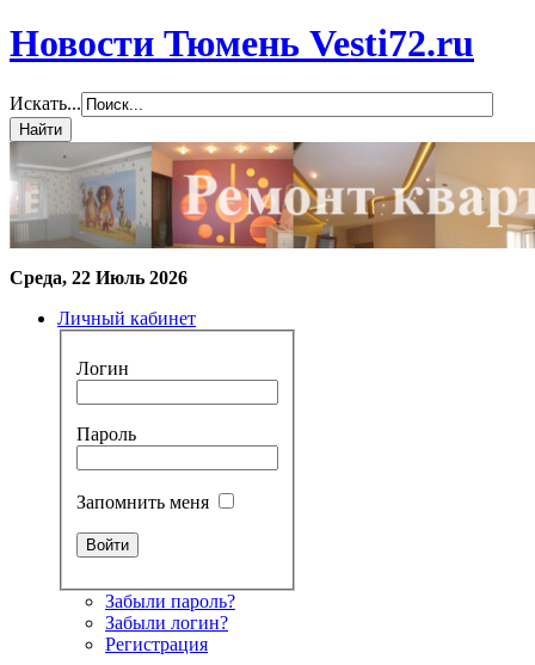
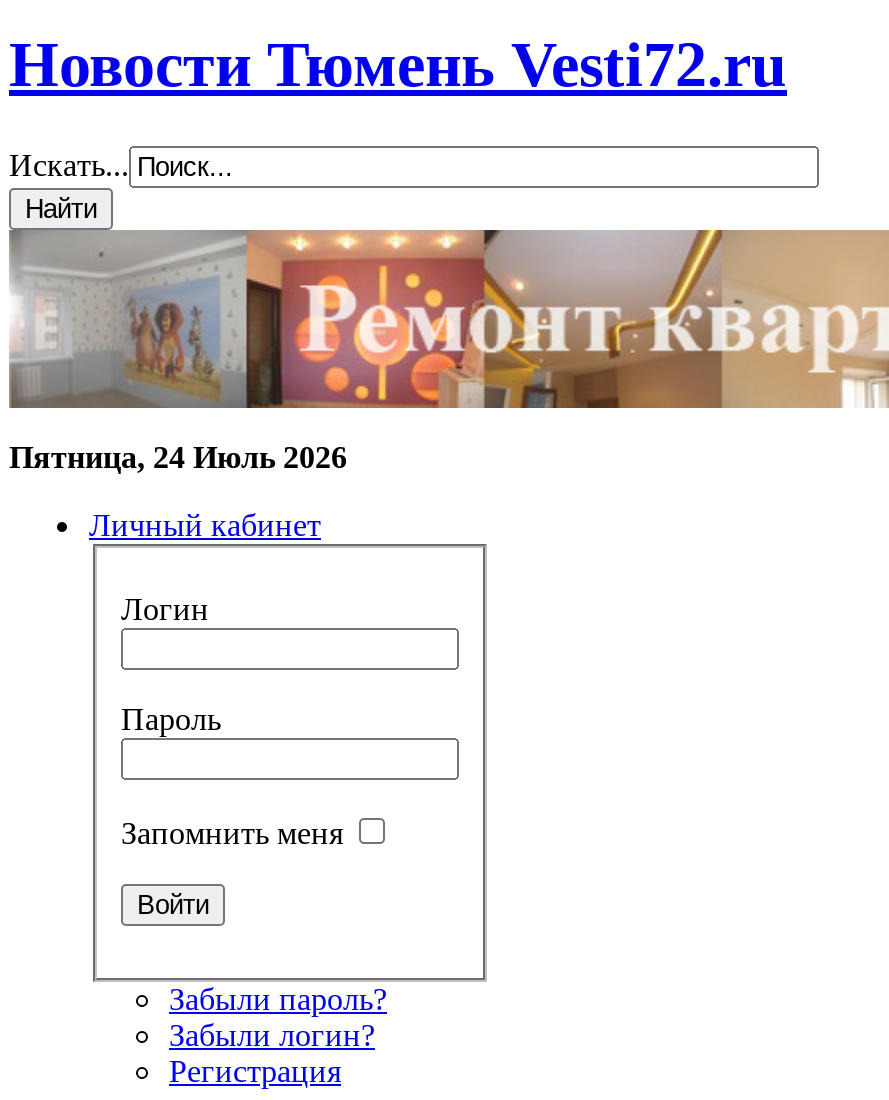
[10,267,187,288] Среда, 22 Июль 2026 -> [9,440,347,474] Пятница, 24 Июль 2026

